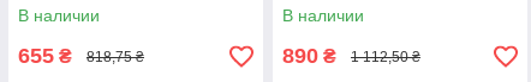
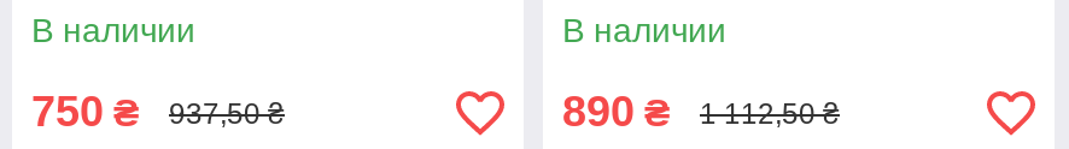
[18,44,72,68] 655 ₴ -> [31,88,140,136] 750 ₴
[86,48,144,65] 818,75 ₴ -> [169,96,285,130] 937,50 ₴

